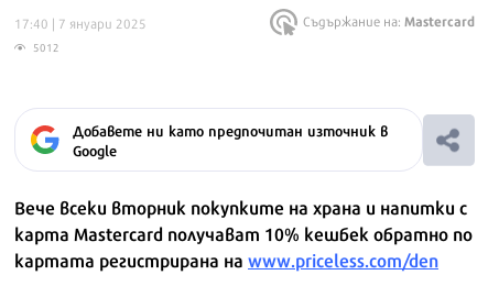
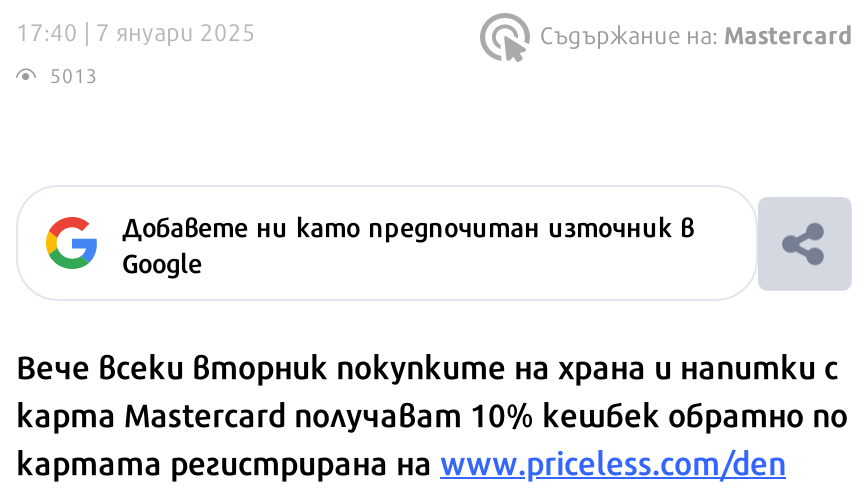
[33,38,59,55] 5012 -> [50,59,98,89] 5013

